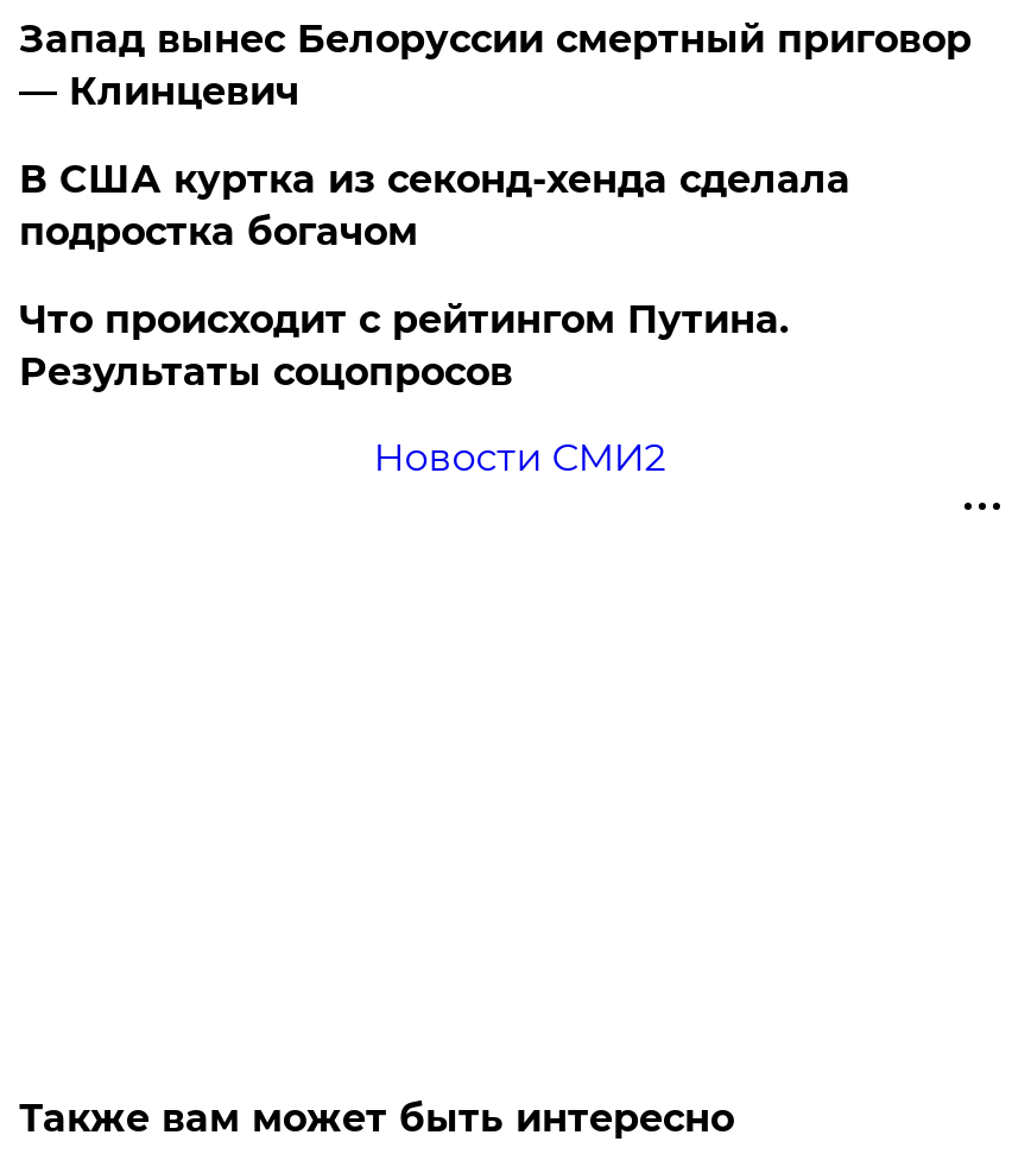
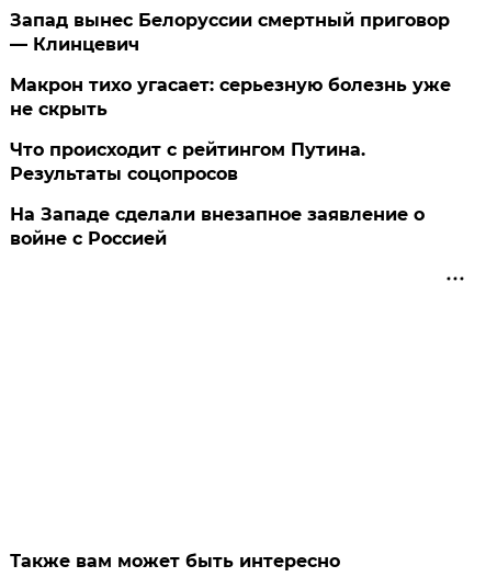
[19,158,850,256] В США куртка из секонд-хенда сделала | подростка богачом -> [10,75,451,120] Макрон тихо угасает: серьезную болезнь уже | не скрыть
[373,436,666,481] Новости СМИ2 -> [10,204,425,249] На Западе сделали внезапное заявление о | войне с Россией

